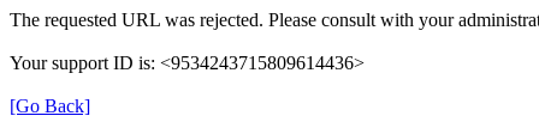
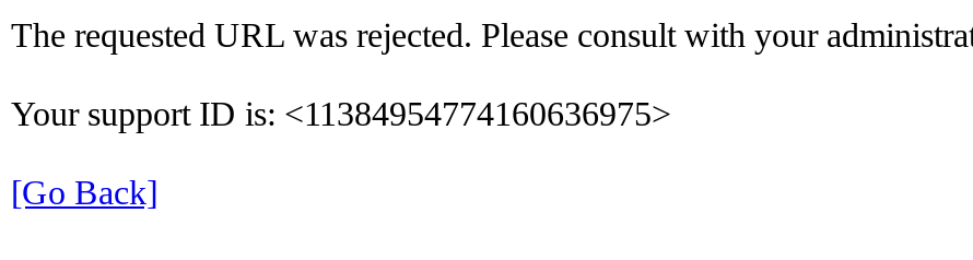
[10,53,365,73] Your support ID is: <9534243715809614436> -> [11,95,671,132] Your support ID is: <11384954774160636975>

